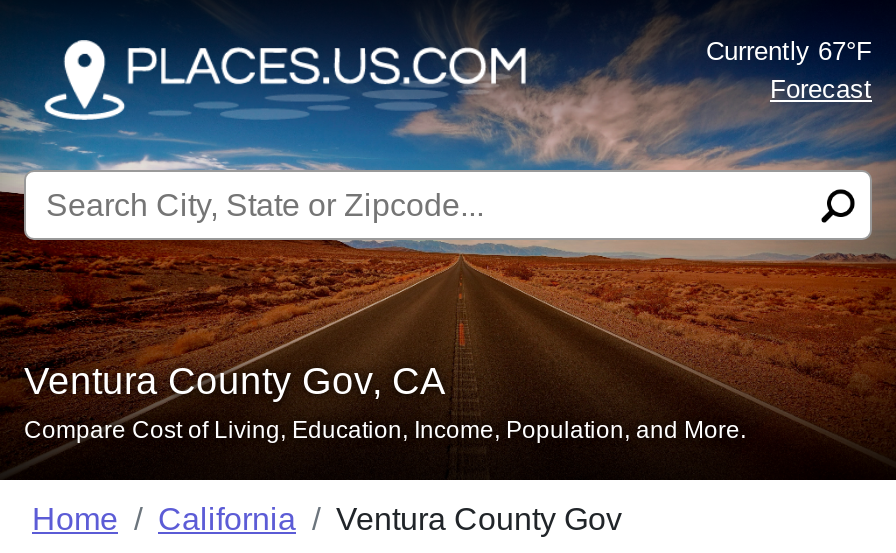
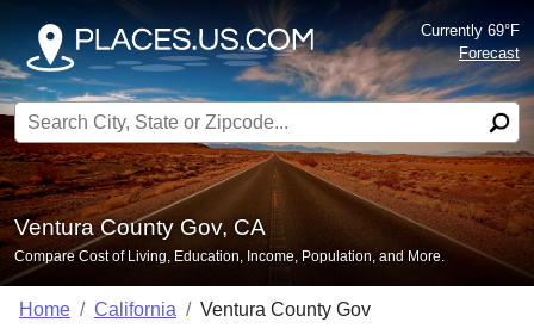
[706,36,872,66] Currently 67°F -> [421,21,520,39] Currently 69°F

